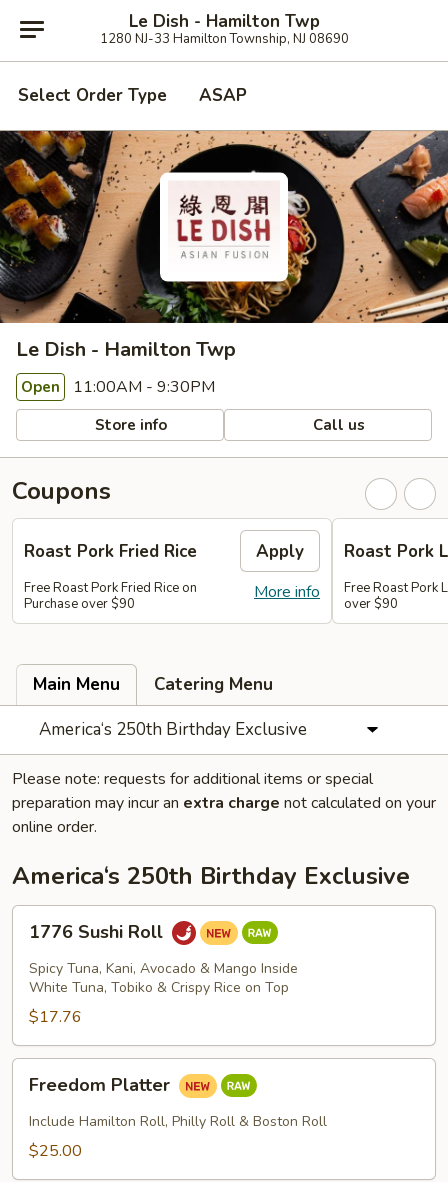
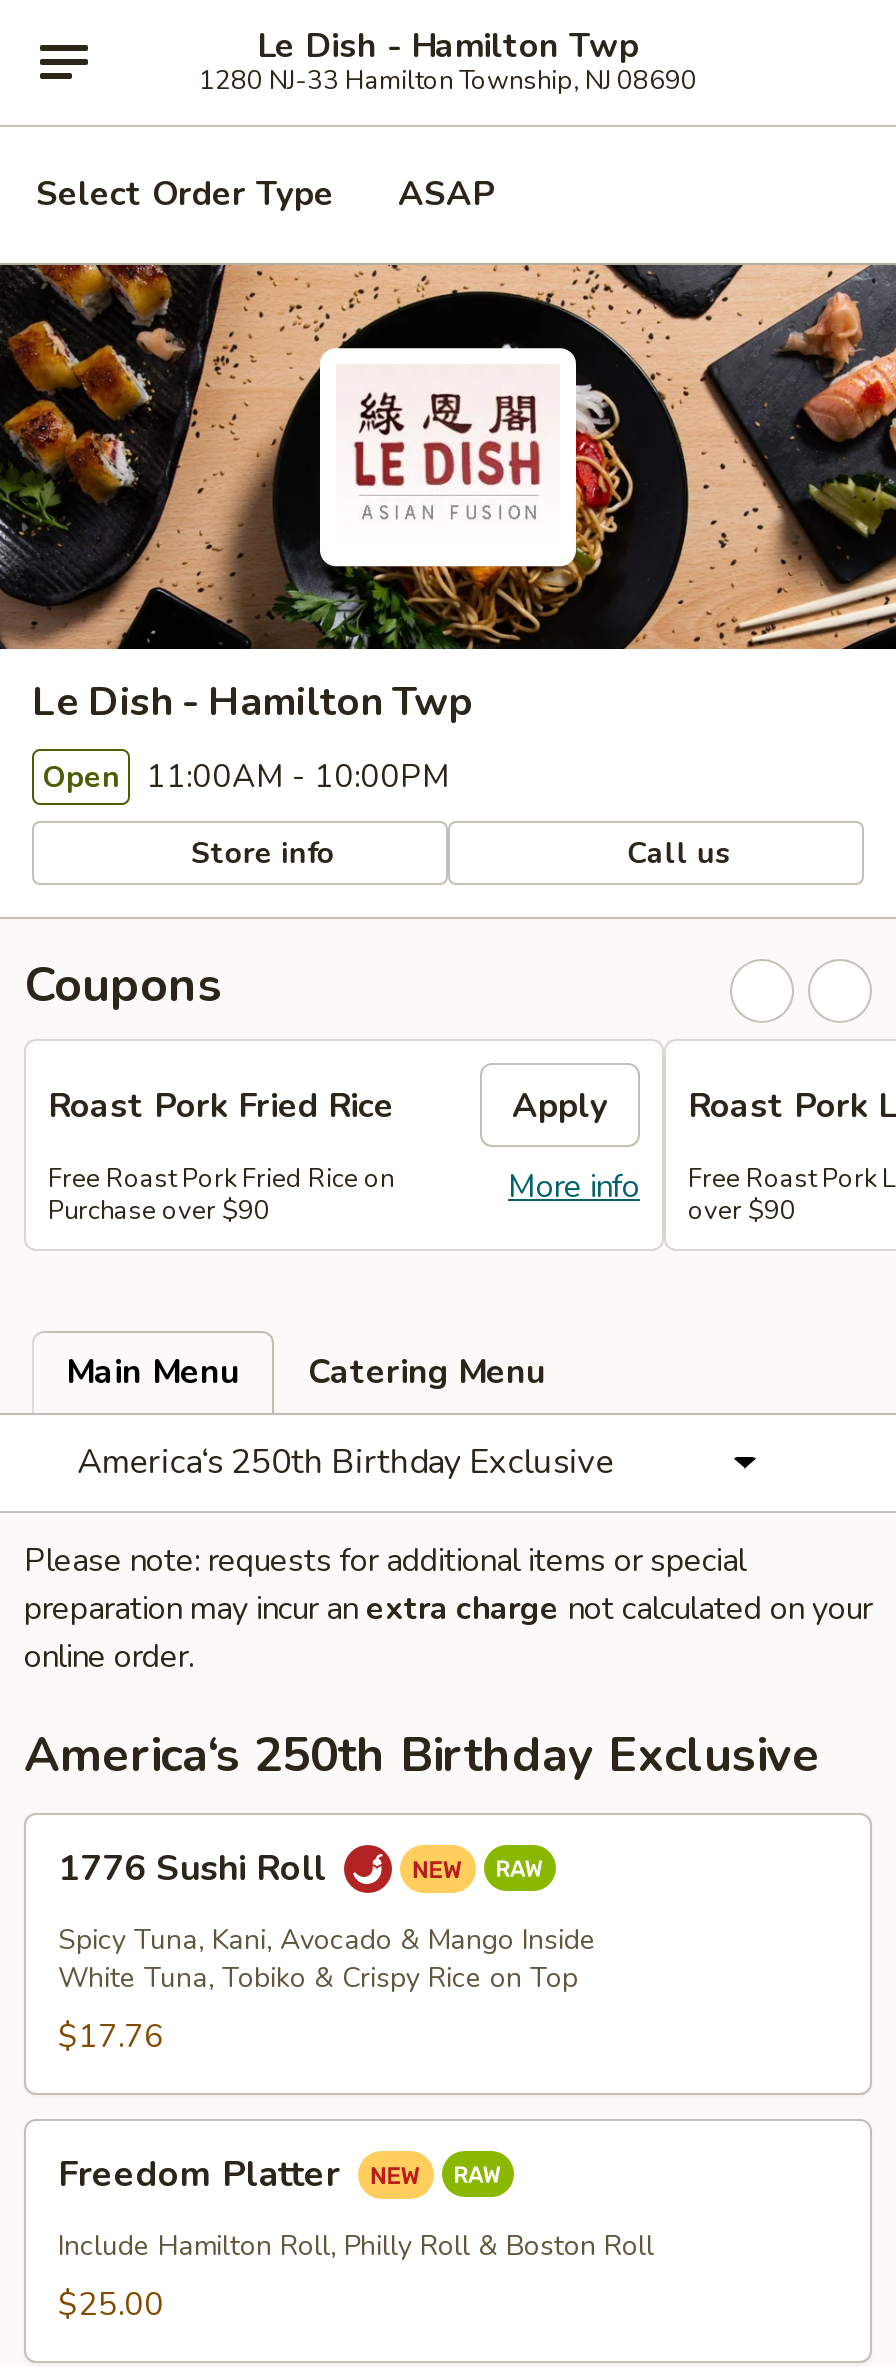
[21,376,215,398] Open 11:00AM - 9:30PM -> [42,755,450,799] Open 11:00AM - 10:00PM

